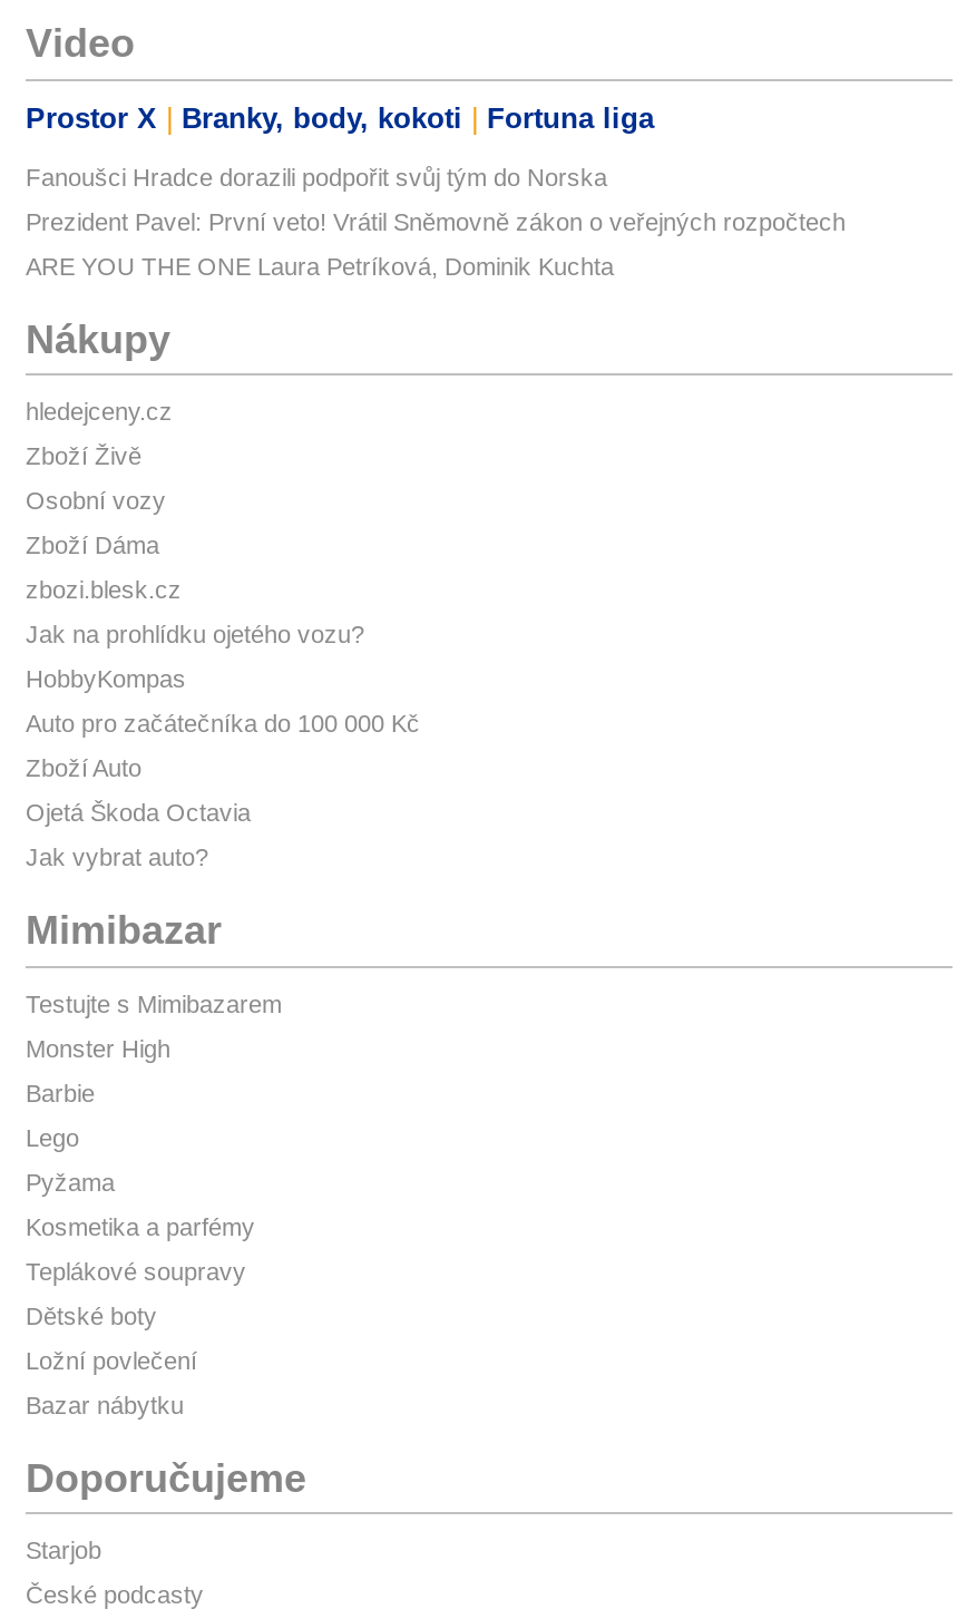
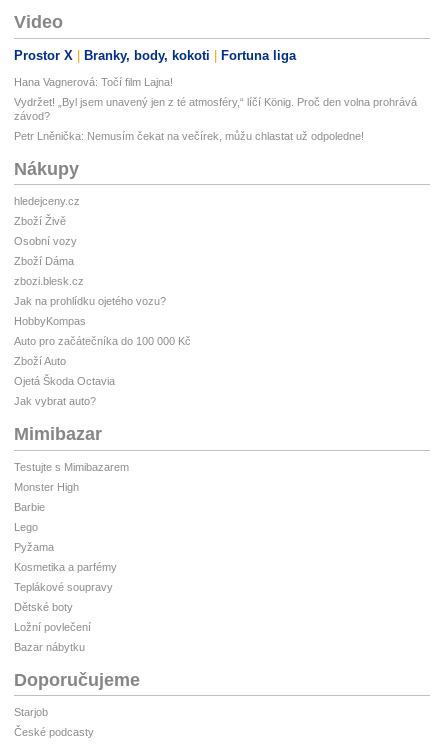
[26,164,607,190] Fanoušci Hradce dorazili podpořit svůj tým do Norska -> [14,76,173,88] Hana Vagnerová: Točí film Lajna!
[26,208,846,235] Prezident Pavel: První veto! Vrátil Sněmovně zákon o veřejných rozpočtech -> [14,96,417,122] Vydržet! „Byl jsem unavený jen z té atmosféry,“ líčí König. Proč den volna prohrává | závod?
[26,253,614,279] ARE YOU THE ONE Laura Petríková, Dominik Kuchta -> [14,130,364,142] Petr Lněnička: Nemusím čekat na večírek, můžu chlastat už odpoledne!

